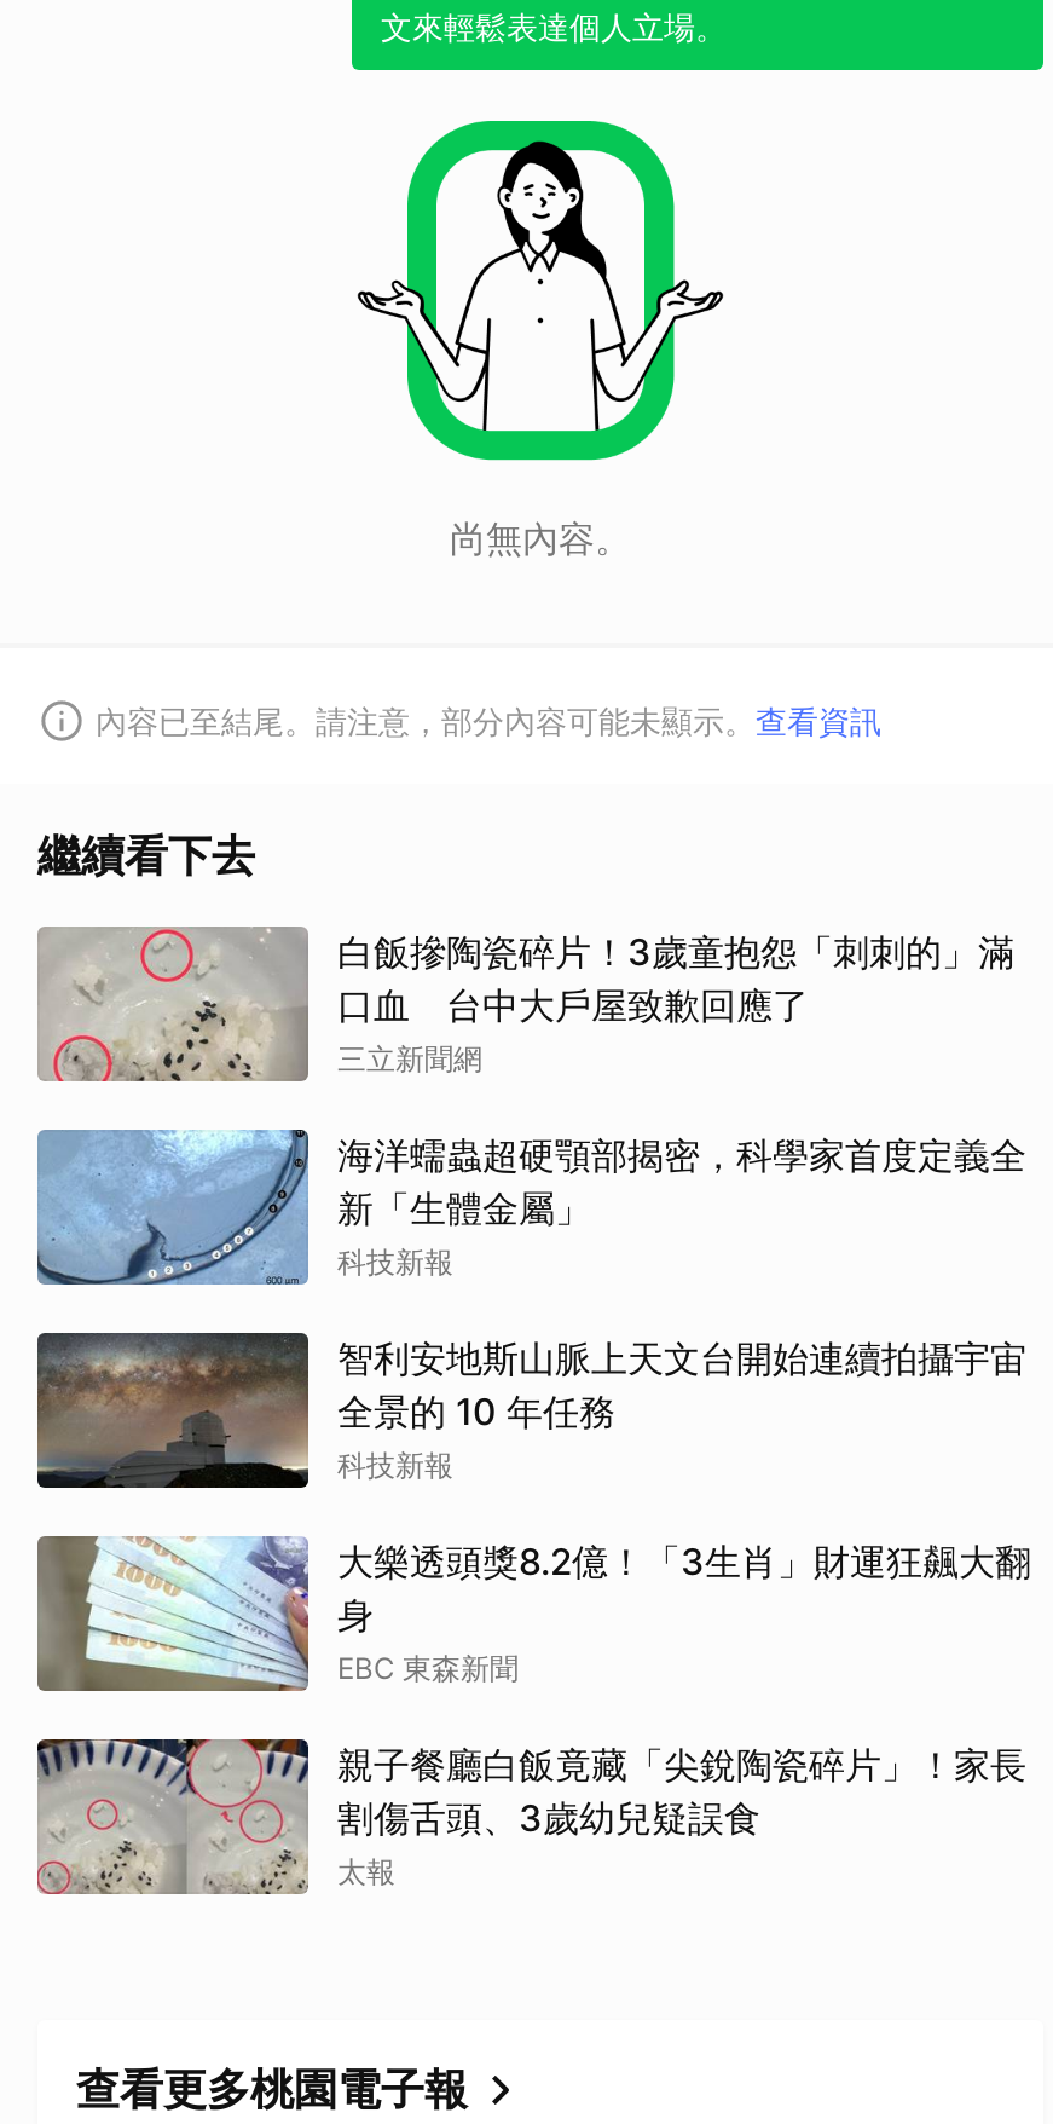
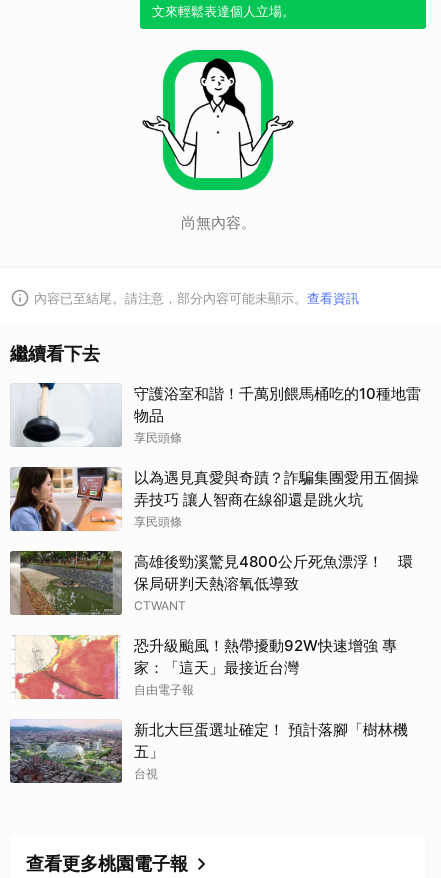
[37,927,1014,1084] [image] | 白飯摻陶瓷碎片！3歲童抱怨「刺刺的」滿 | 口血 台中大戶屋致歉回應了 | 三立新聞網 -> [11,382,421,447] [image] | 守護浴室和諧！千萬別餵馬桶吃的10種地雷 | 物品 | 享民頭條
[37,1127,1026,1287] [image] | 海洋蠕蟲超硬顎部揭密，科學家首度定義全 | 新「生體金屬」 | 科技新報 -> [9,466,419,532] [image] | 以為遇見真愛與奇蹟？詐騙集團愛用五個操 | 弄技巧 讓人智商在線卻還是跳火坑 | 享民頭條
[35,1333,1026,1490] [image] | 智利安地斯山脈上天文台開始連續拍攝宇宙 | 全景的 10 年任務 | 科技新報 -> [10,551,413,616] [image] | 高雄後勁溪驚見4800公斤死魚漂浮！ 環 | 保局研判天熱溶氧低導致 | CTWANT
[35,1534,1031,1693] [image] | 大樂透頭獎8.2億！「3生肖」財運狂飆大翻 | 身 | EBC 東森新聞 -> [10,634,397,700] [image] | 恐升級颱風！熱帶擾動92W快速增強 專 | 家：「這天」最接近台灣 | 自由電子報
[35,1737,1026,1897] [image] | 親子餐廳白飯竟藏「尖銳陶瓷碎片」！家長 | 割傷舌頭、3歲幼兒疑誤食 | 太報 -> [9,719,408,784] [image] | 新北大巨蛋選址確定！ 預計落腳「樹林機 | 五」 | 台視

